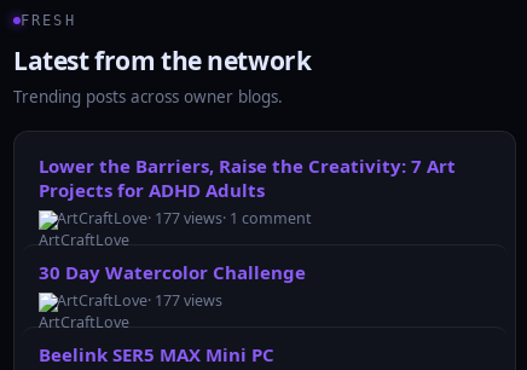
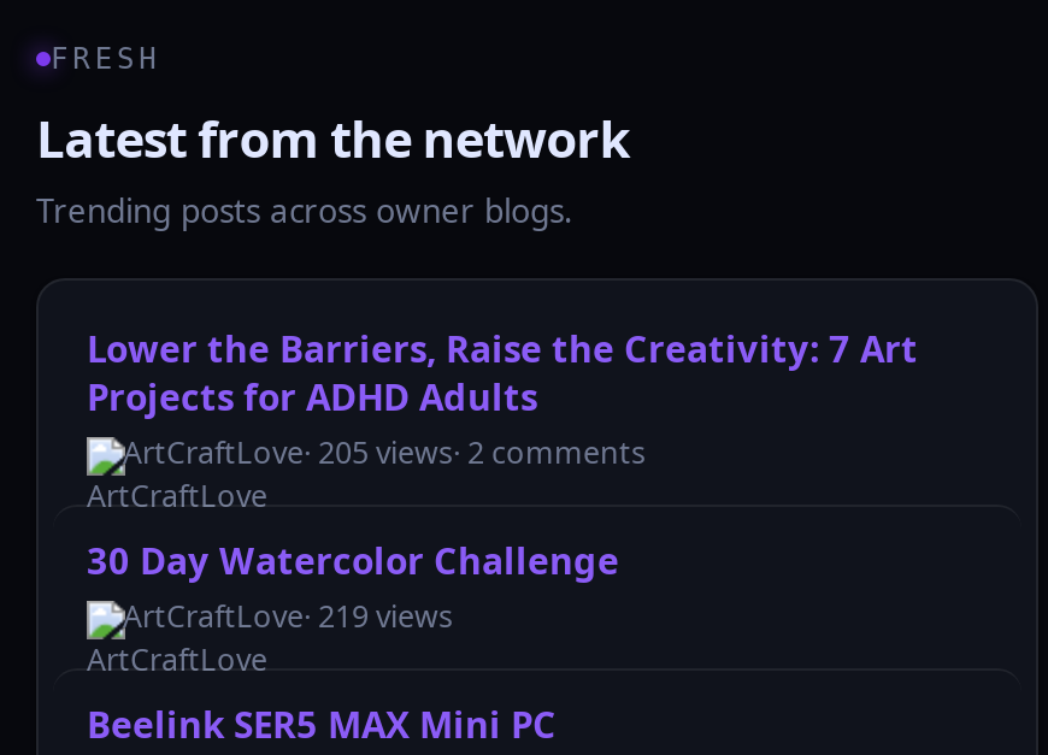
[57,208,312,229] ArtCraftLove · 177 views · 1 comment -> [123,432,646,473] ArtCraftLove · 205 views · 2 comments
[57,290,222,311] ArtCraftLove · 177 views -> [123,596,453,637] ArtCraftLove · 219 views

